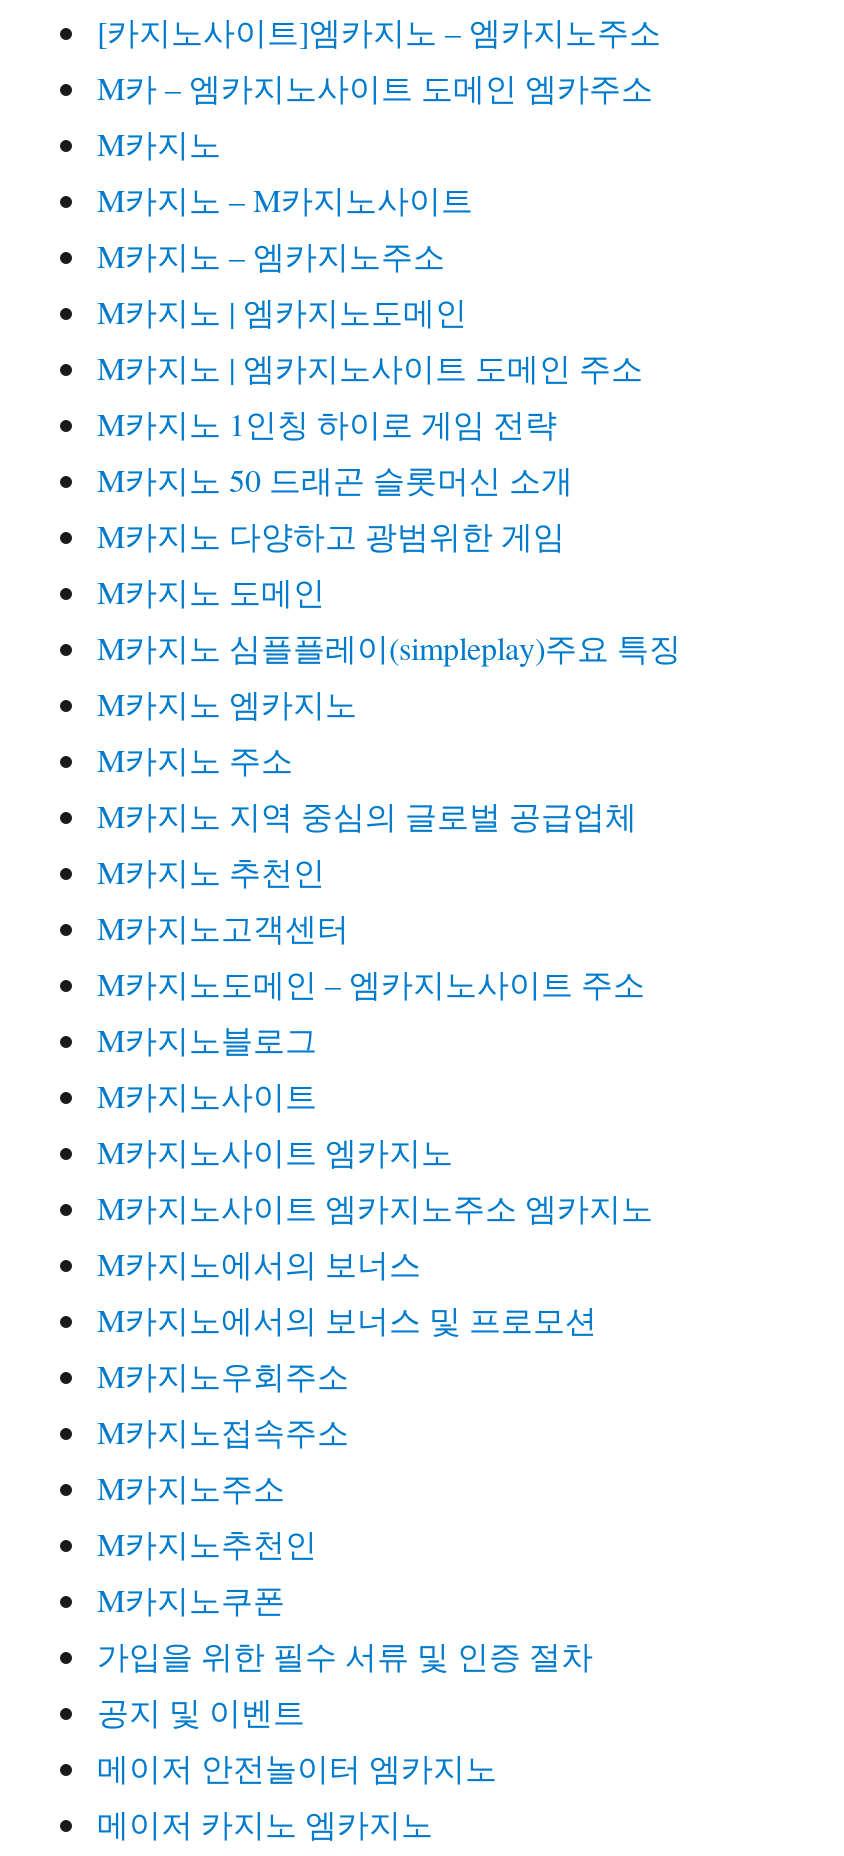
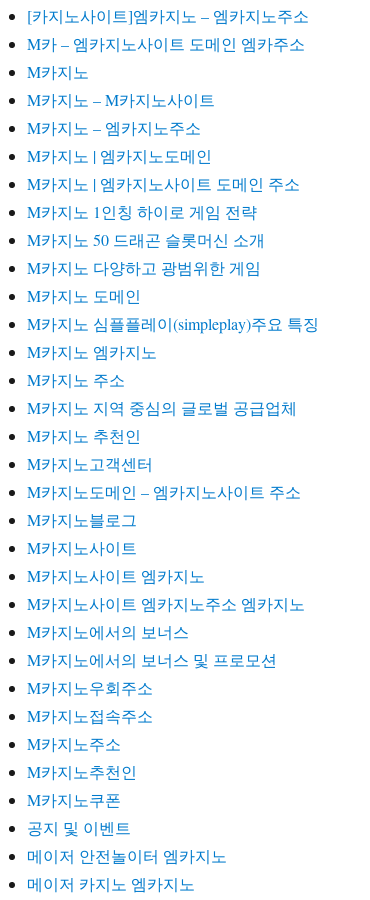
[97,1634,593,1676] 가입을 위한 필수 서류 및 인증 절차 -> none

